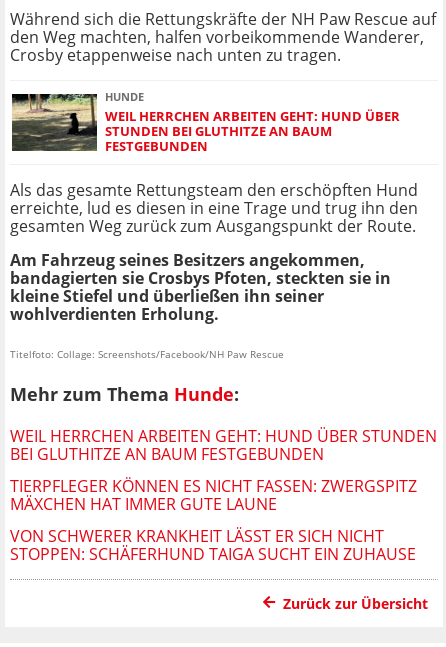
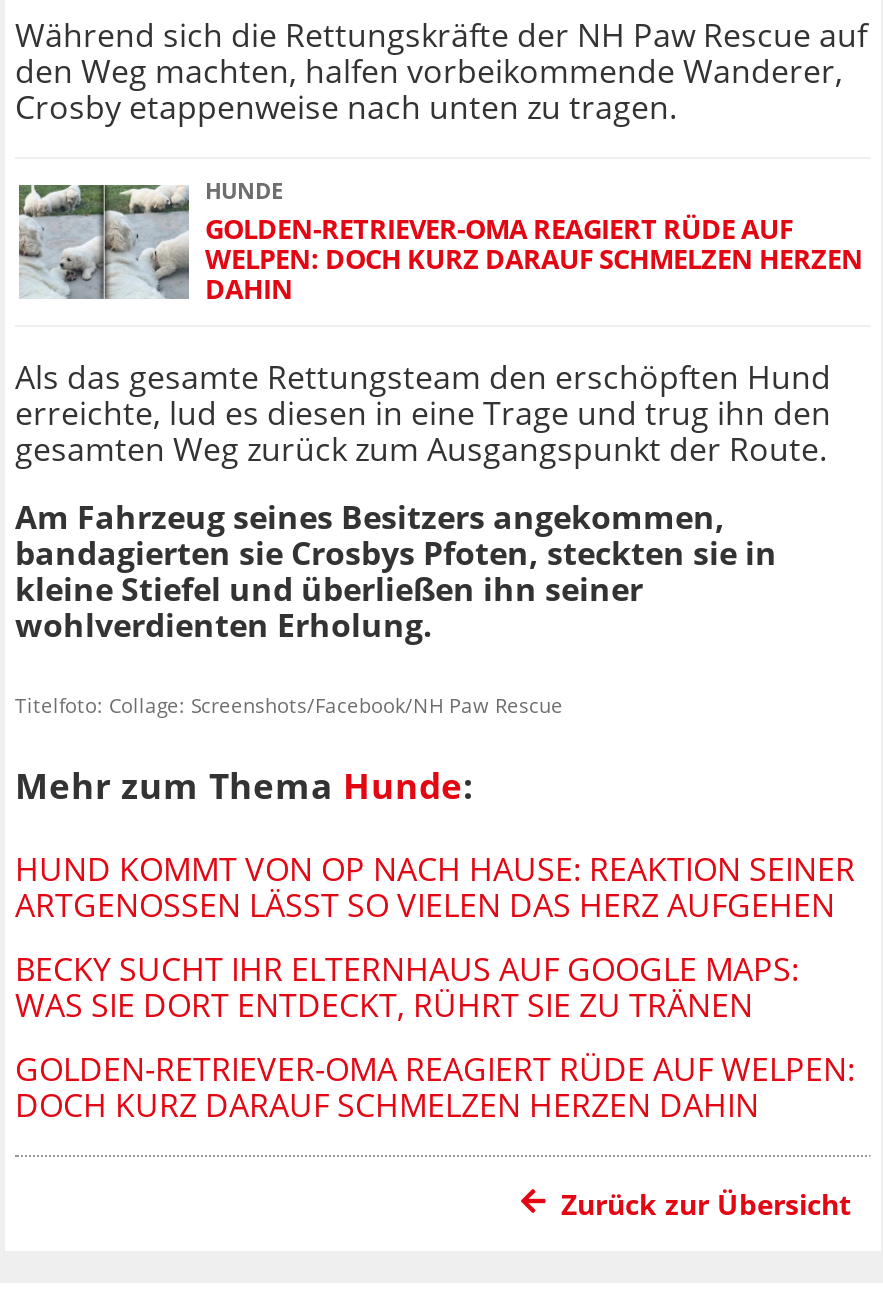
[11,93,400,155] [image] | WEIL HERRCHEN ARBEITEN GEHT: HUND ÜBER | STUNDEN BEI GLUTHITZE AN BAUM | FESTGEBUNDEN -> [17,183,863,308] [image] | GOLDEN-RETRIEVER-OMA REAGIERT RÜDE AUF | WELPEN: DOCH KURZ DARAUF SCHMELZEN HERZEN | DAHIN
[10,425,437,465] WEIL HERRCHEN ARBEITEN GEHT: HUND ÜBER STUNDEN | BEI GLUTHITZE AN BAUM FESTGEBUNDEN -> [15,847,855,927] HUND KOMMT VON OP NACH HAUSE: REAKTION SEINER | ARTGENOSSEN LÄSST SO VIELEN DAS HERZ AUFGEHEN
[10,475,417,515] TIERPFLEGER KÖNNEN ES NICHT FASSEN: ZWERGSPITZ | MÄXCHEN HAT IMMER GUTE LAUNE -> [15,947,799,1027] BECKY SUCHT IHR ELTERNHAUS AUF GOOGLE MAPS: | WAS SIE DORT ENTDECKT, RÜHRT SIE ZU TRÄNEN
[10,525,416,565] VON SCHWERER KRANKHEIT LÄSST ER SICH NICHT | STOPPEN: SCHÄFERHUND TAIGA SUCHT EIN ZUHAUSE -> [15,1047,855,1127] GOLDEN-RETRIEVER-OMA REAGIERT RÜDE AUF WELPEN: | DOCH KURZ DARAUF SCHMELZEN HERZEN DAHIN

